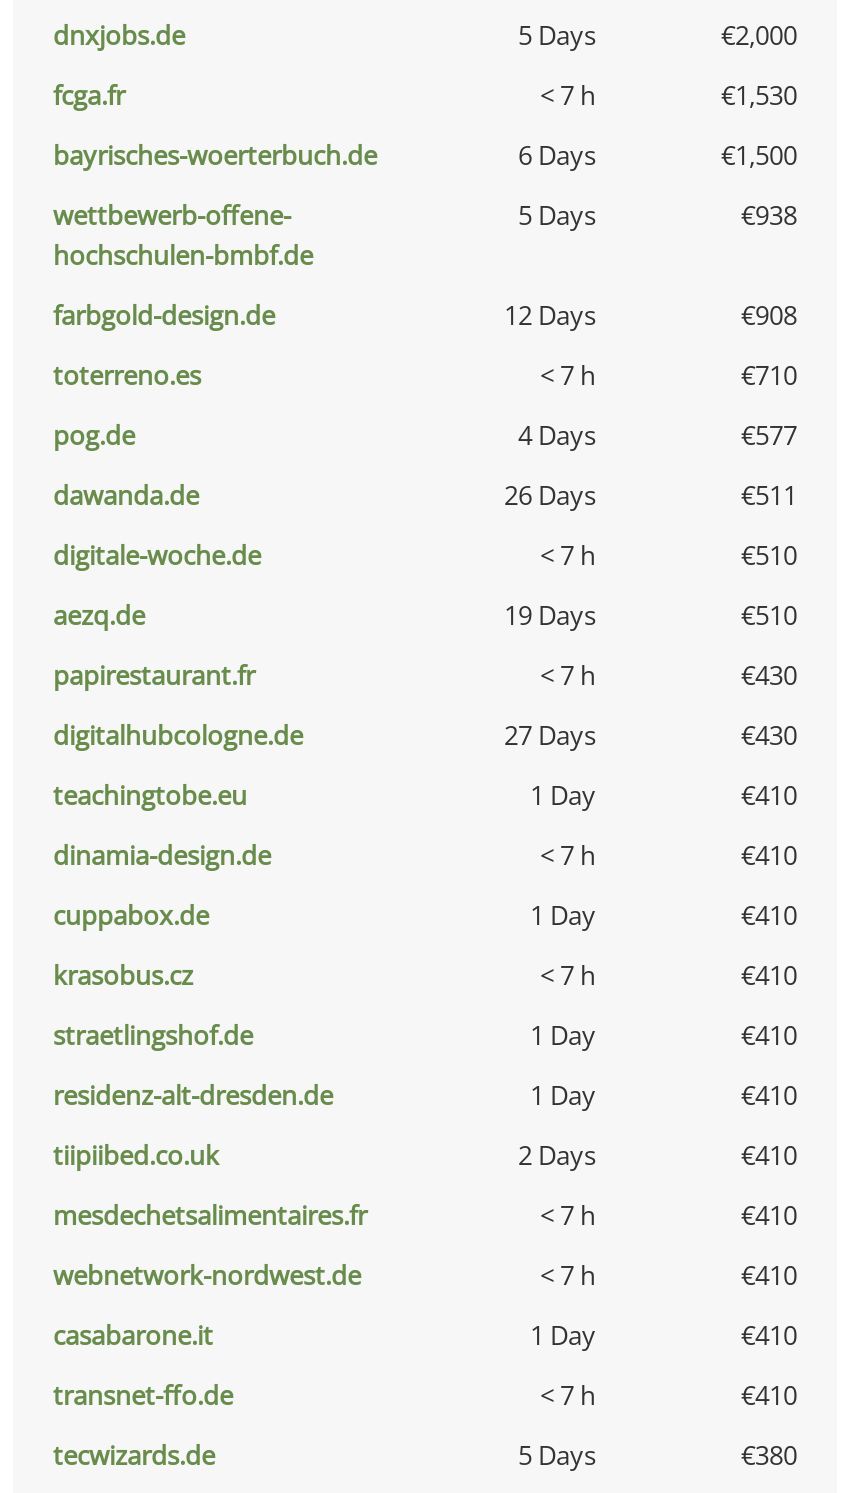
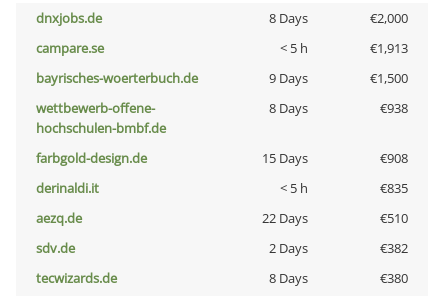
[518,17,596,53] 5 Days -> [268,9,307,27] 8 Days
[53,77,797,113] fcga.fr | < 7 h | €1,530 -> [36,39,408,57] campare.se | < 5 h | €1,913
[518,137,596,173] 6 Days -> [268,69,307,87] 9 Days
[518,197,596,233] 5 Days -> [268,99,307,117] 8 Days
[504,297,596,333] 12 Days -> [261,149,307,167] 15 Days
[53,357,797,573] toterreno.es | < 7 h | €710 | pog.de | 4 Days | €577 | dawanda.de | 26 Days | €511 | digitale-woche.de | < 7 h | €510 -> [36,179,408,197] derinaldi.it | < 5 h | €835
[504,597,596,633] 19 Days -> [261,209,307,227] 22 Days
[53,657,797,1173] papirestaurant.fr | < 7 h | €430 | digitalhubcologne.de | 27 Days | €430 | teachingtobe.eu | 1 Day | €410 | dinamia-design.de | < 7 h | €410 | cuppabox.de | 1 Day | €410 | krasobus.cz | < 7 h | €410 | straetlingshof.de | 1 Day | €410 | residenz-alt-dresden.de | 1 Day | €410 | tiipiibed.co.uk -> [36,239,75,257] sdv.de
[53,1137,797,1413] €410 | mesdechetsalimentaires.fr | < 7 h | €410 | webnetwork-nordwest.de | < 7 h | €410 | casabarone.it | 1 Day | €410 | transnet-ffo.de | < 7 h | €410 -> [380,239,408,257] €382
[518,1437,596,1473] 5 Days -> [268,269,307,287] 8 Days

